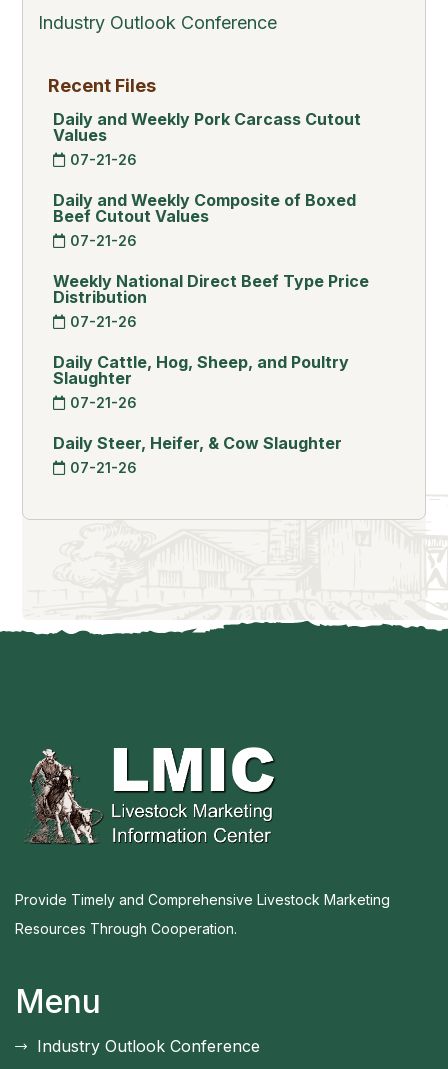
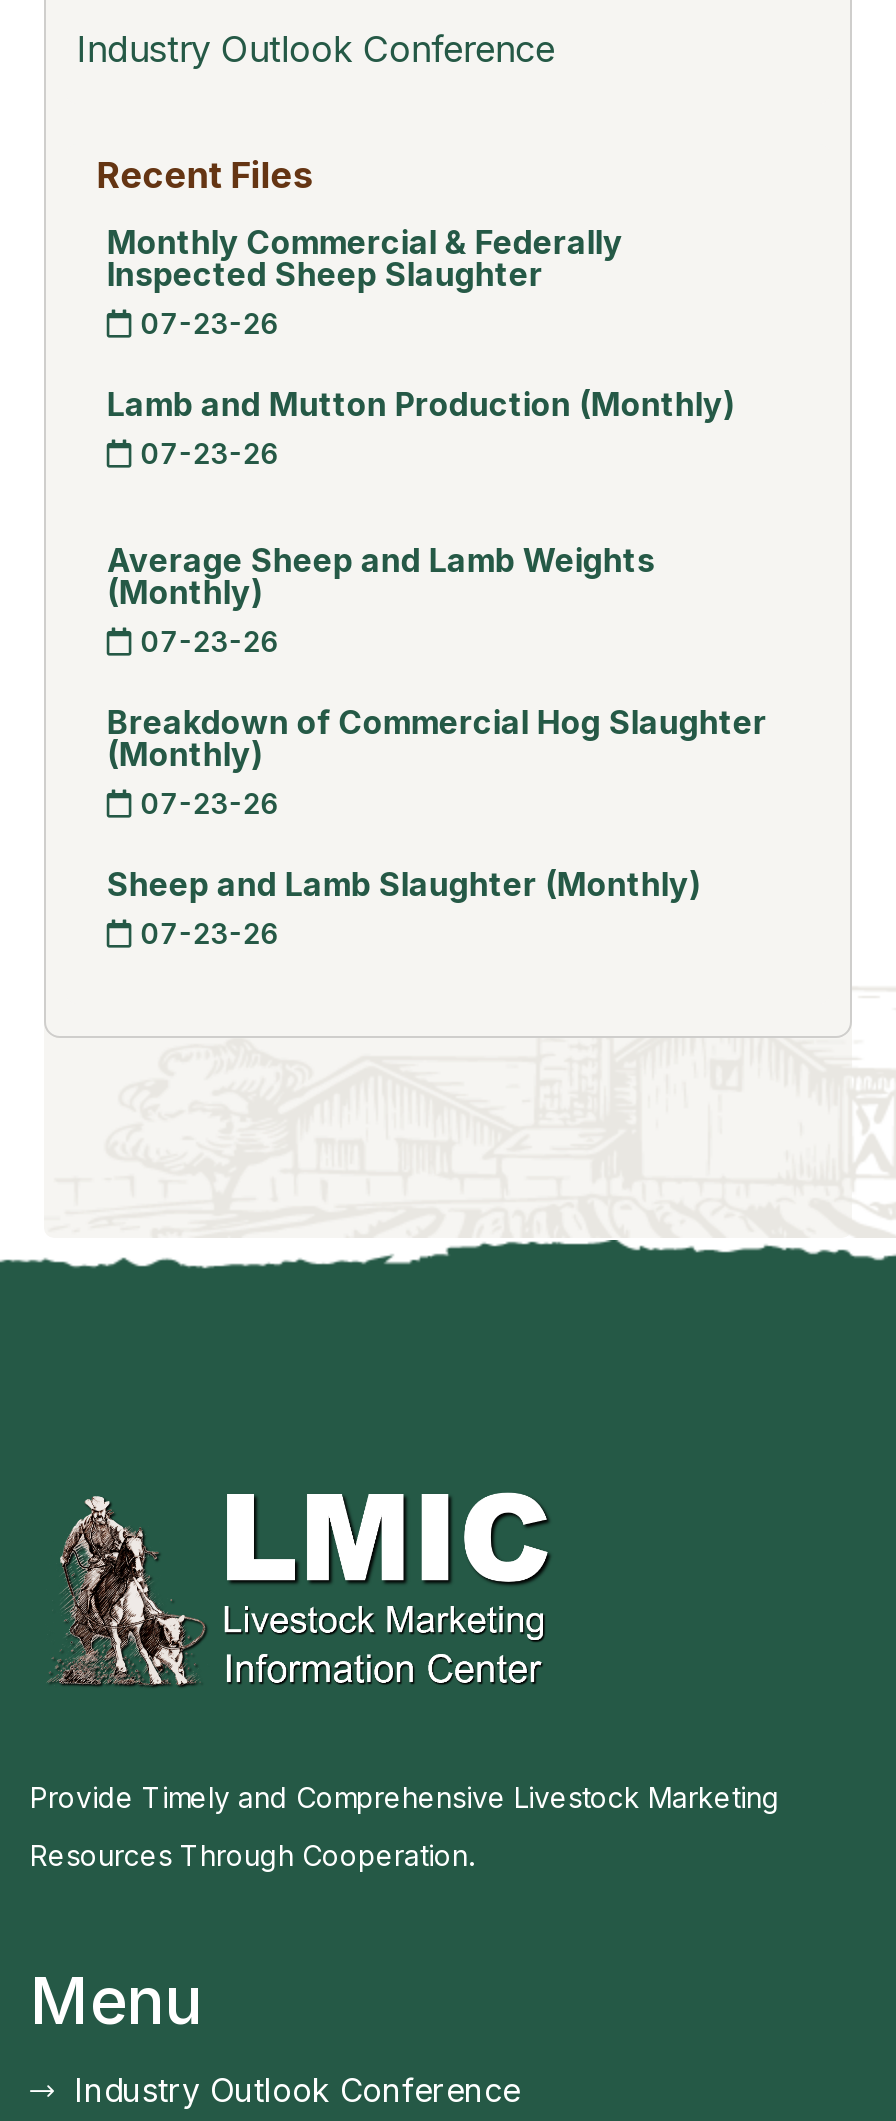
[53,109,361,168] Daily and Weekly Pork Carcass Cutout | Values | 07-21-26 -> [107,222,623,340] Monthly Commercial & Federally | Inspected Sheep Slaughter | 07-23-26
[53,190,356,249] Daily and Weekly Composite of Boxed | Beef Cutout Values | 07-21-26 -> [107,384,735,470] Lamb and Mutton Production (Monthly) | 07-23-26
[53,271,369,330] Weekly National Direct Beef Type Price | Distribution | 07-21-26 -> [107,540,655,658] Average Sheep and Lamb Weights | (Monthly) | 07-23-26
[53,352,349,411] Daily Cattle, Hog, Sheep, and Poultry | Slaughter | 07-21-26 -> [107,702,767,820] Breakdown of Commercial Hog Slaughter | (Monthly) | 07-23-26
[53,433,342,476] Daily Steer, Heifer, & Cow Slaughter | 07-21-26 -> [107,864,701,950] Sheep and Lamb Slaughter (Monthly) | 07-23-26

